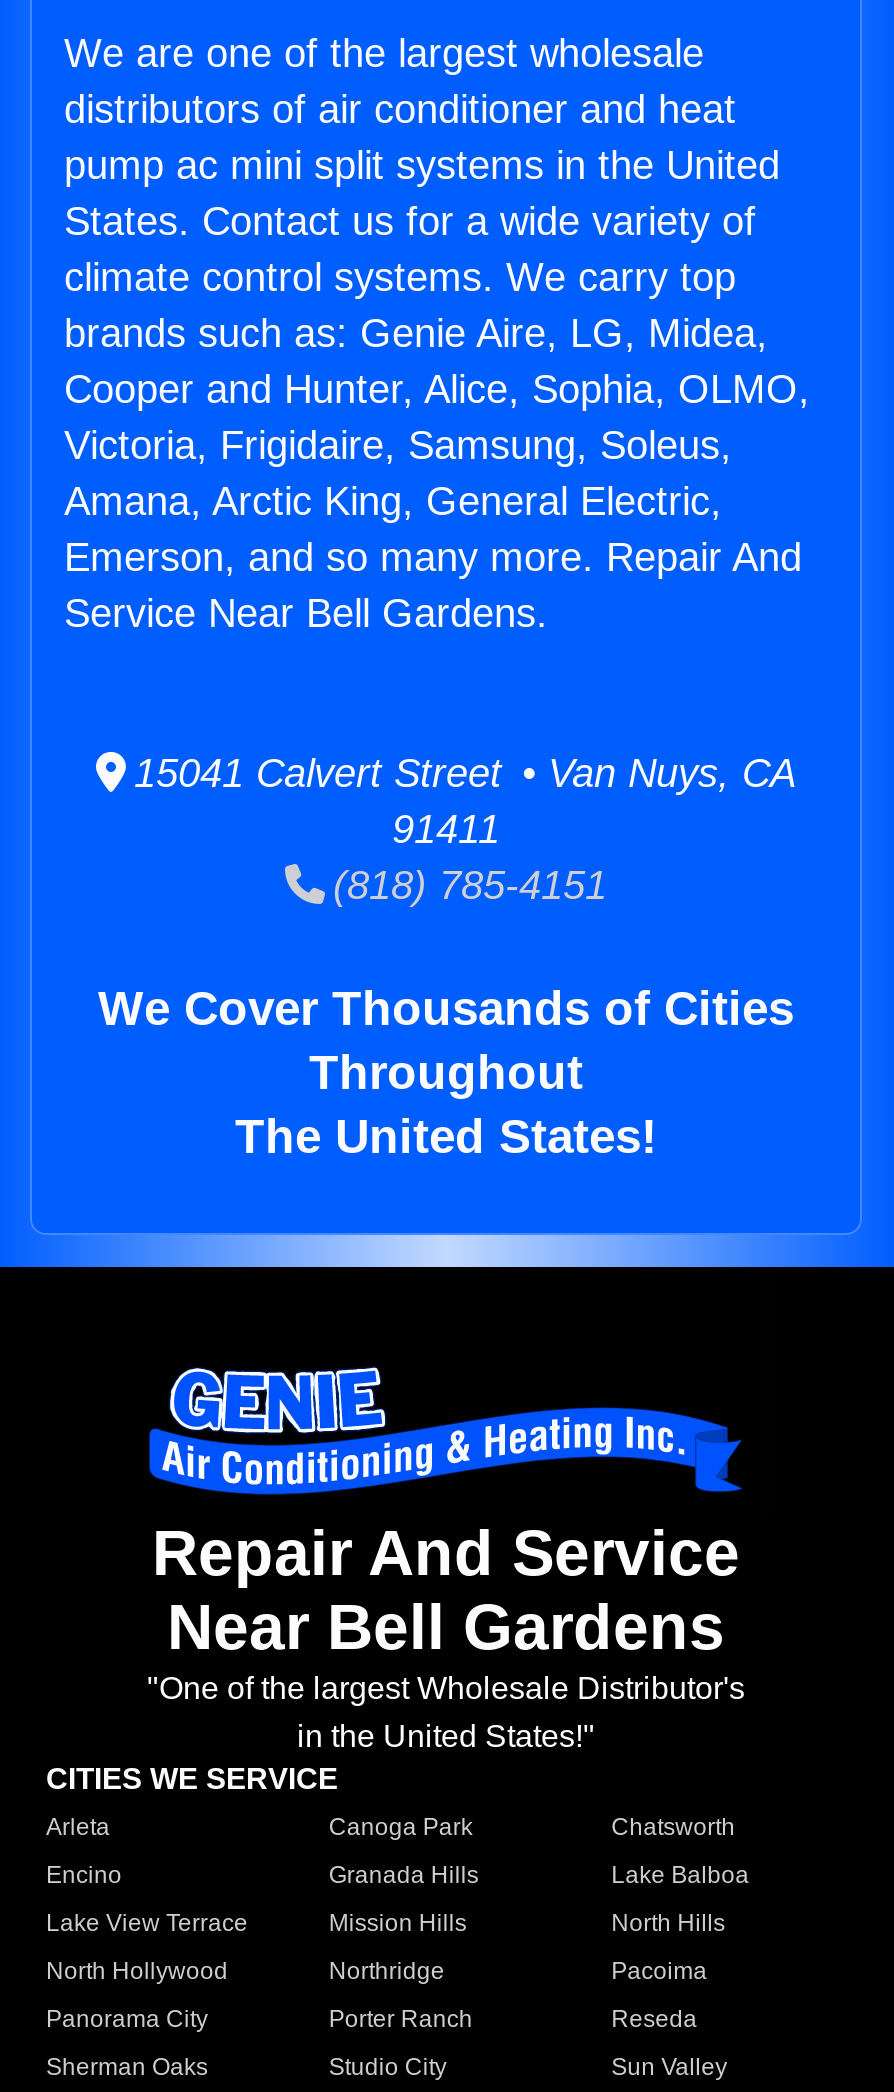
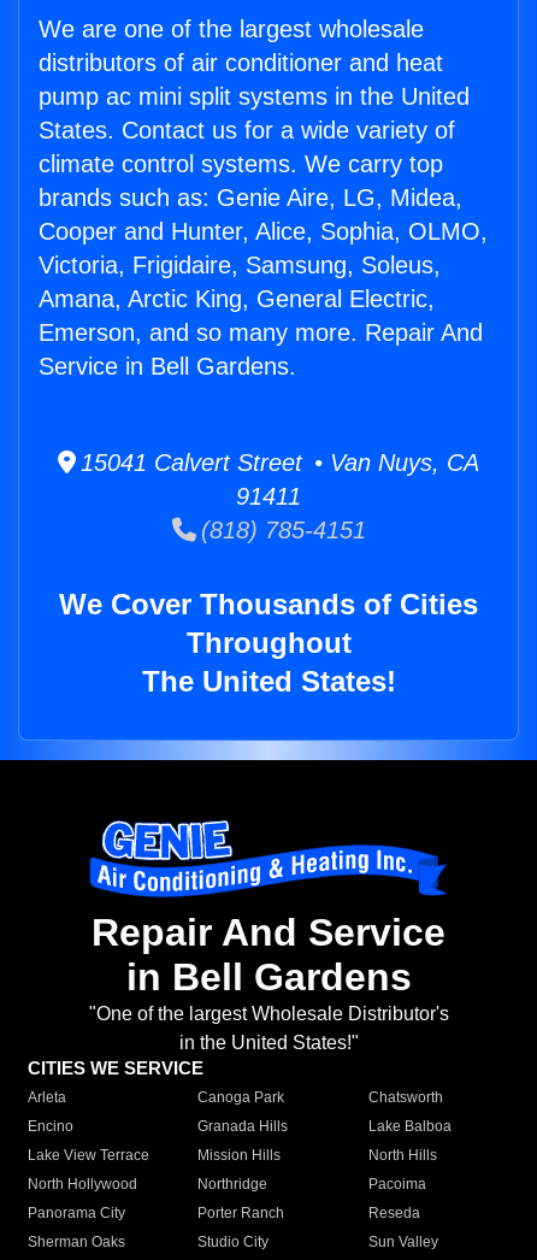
[64,591,548,635] Service Near Bell Gardens. -> [39,353,296,380] Service in Bell Gardens.
[167,1592,725,1664] Near Bell Gardens -> [126,956,411,999] in Bell Gardens

